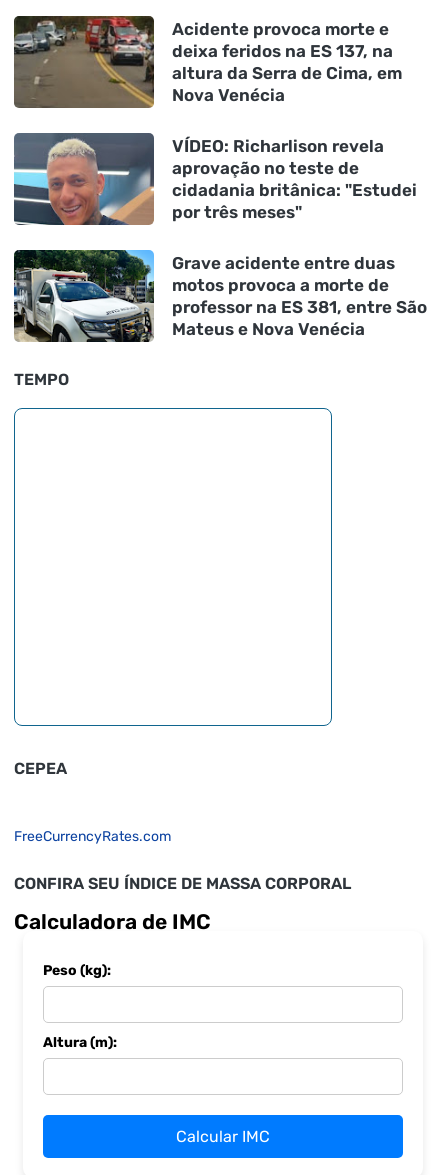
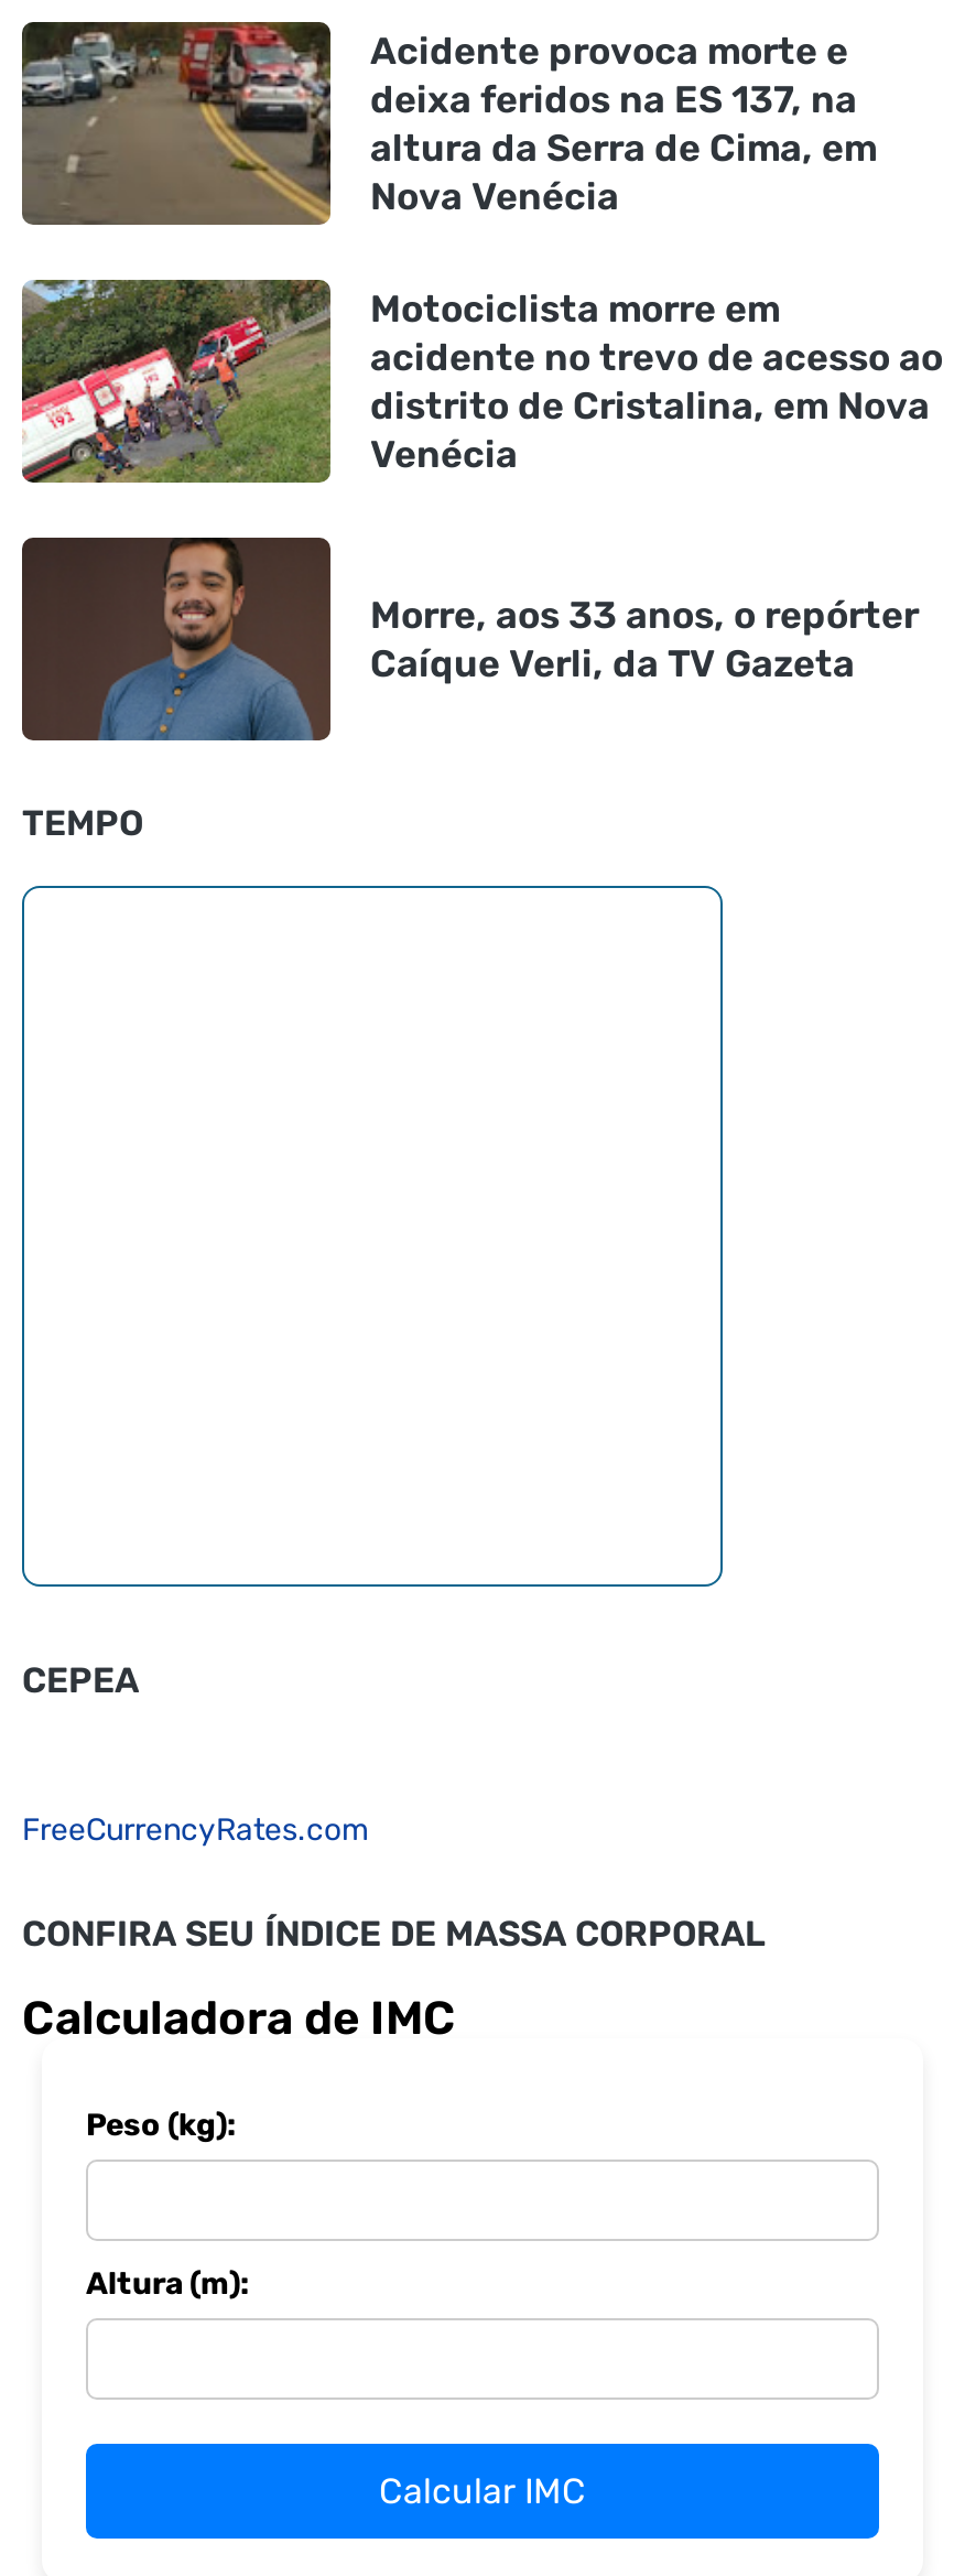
[13,133,417,226] [image] | VÍDEO: Richarlison revela | aprovação no teste de | cidadania britânica: "Estudei | por três meses" -> [20,280,943,485] [image] | Motociclista morre em | acidente no trevo de acesso ao | distrito de Cristalina, em Nova | Venécia
[13,249,427,343] [image] | Grave acidente entre duas | motos provoca a morte de | professor na ES 381, entre São | Mateus e Nova Venécia -> [20,535,919,743] [image] | Morre, aos 33 anos, o repórter | Caíque Verli, da TV Gazeta

